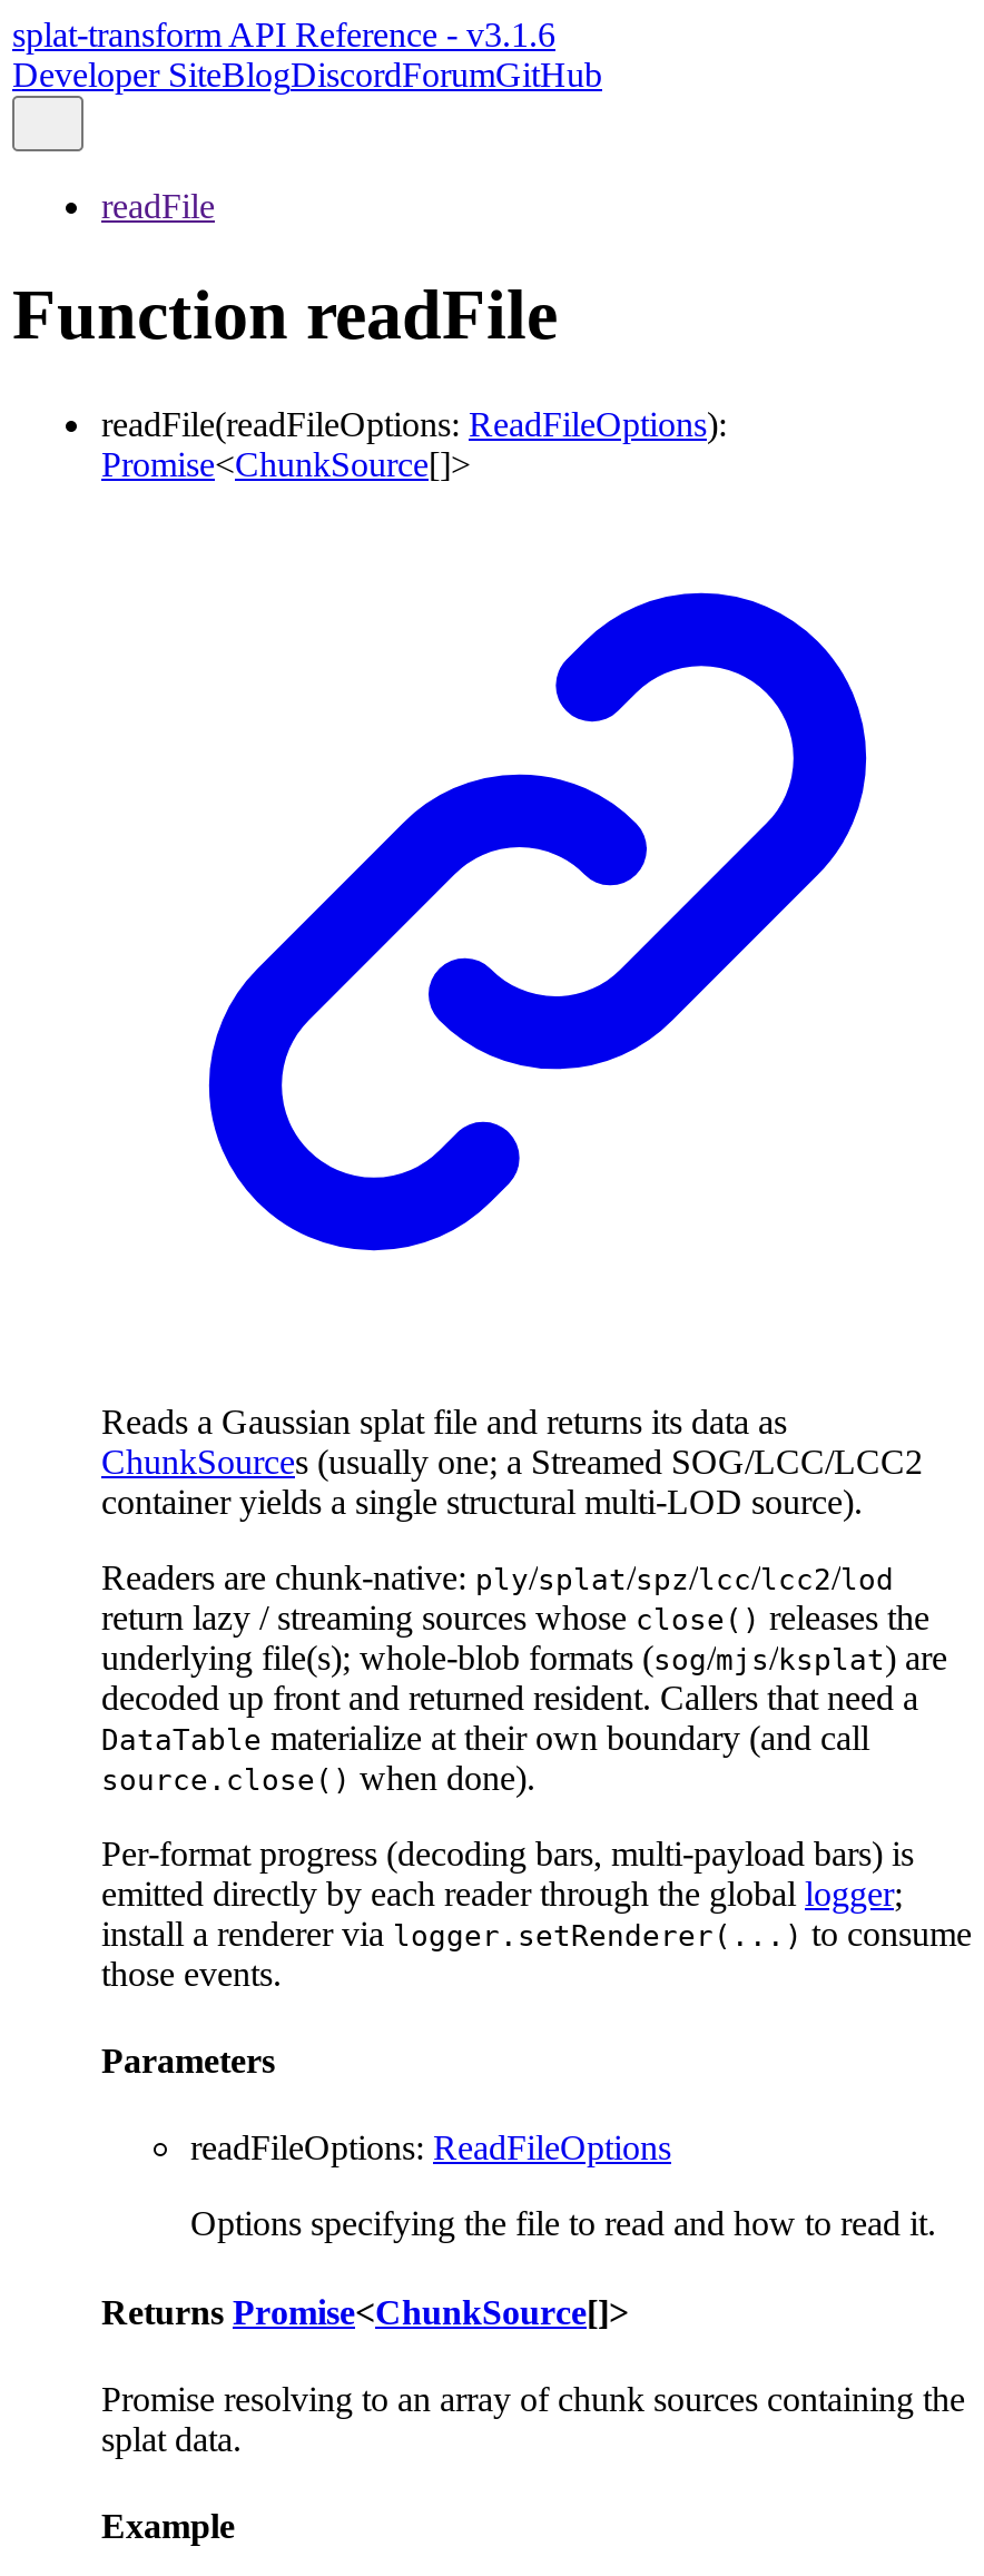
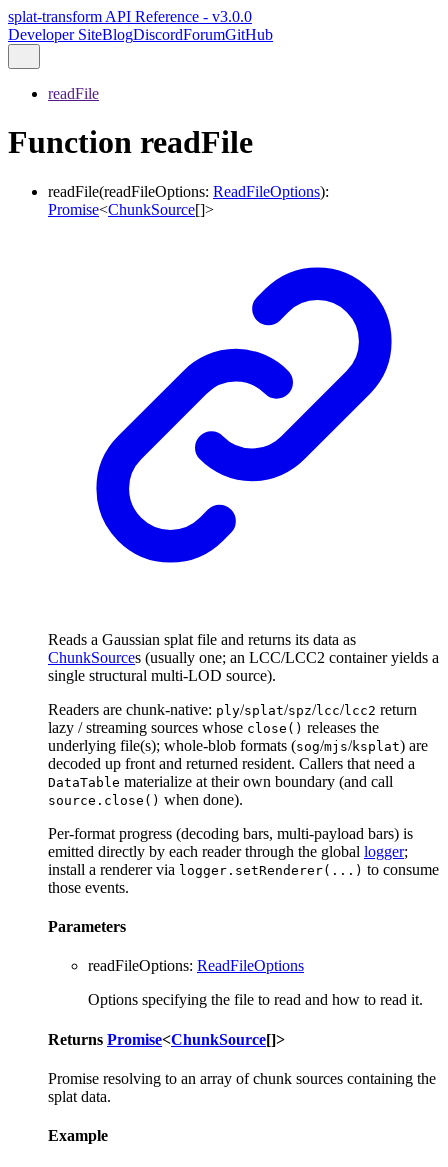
[12,16,555,53] splat-transform API Reference - v3.1.6 -> [8,8,252,25] splat-transform API Reference - v3.0.0
[101,1443,923,1520] ChunkSources (usually one; a Streamed SOG/LCC/LCC2 | container yields a single structural multi-LOD source). -> [48,649,439,684] ChunkSources (usually one; an LCC/LCC2 container yields a | single structural multi-LOD source).
[101,1558,929,1636] Readers are chunk-native: ply/splat/spz/lcc/lcc2/lod | return lazy / streaming sources whose close() releases the -> [48,701,417,736] Readers are chunk-native: ply/splat/spz/lcc/lcc2 return | lazy / streaming sources whose close() releases the

